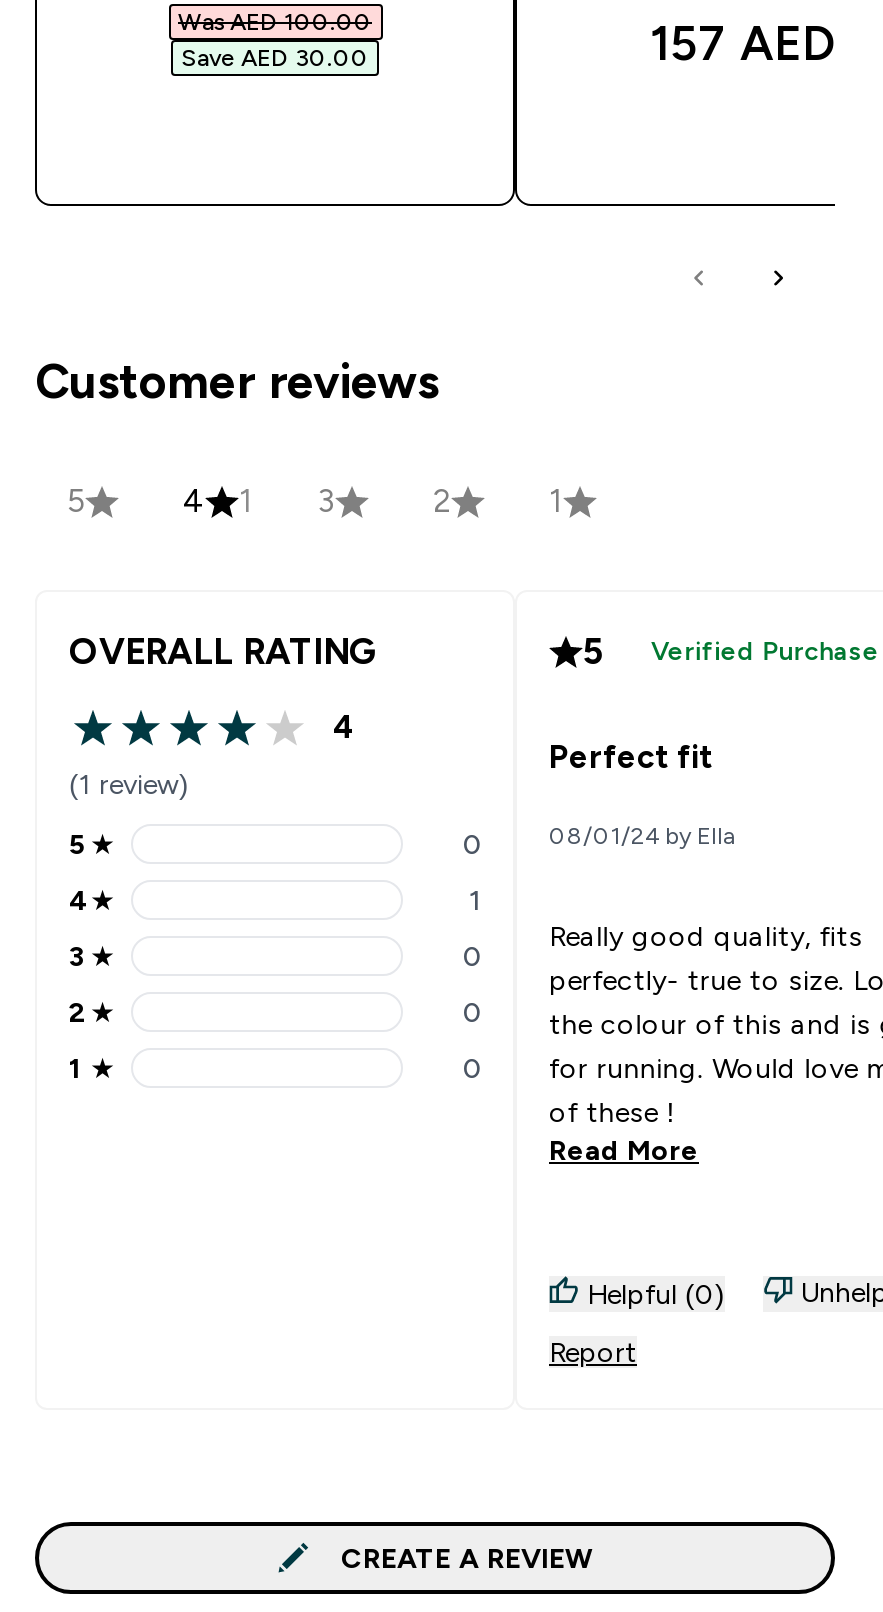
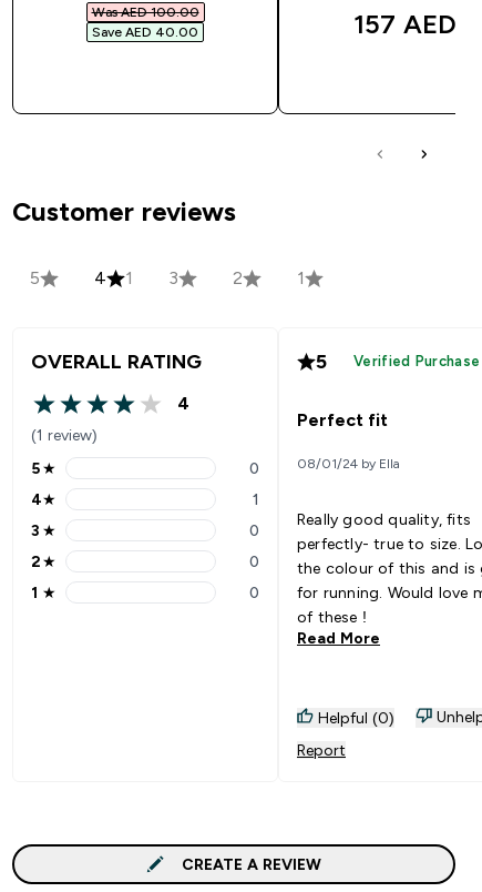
[181,43,369,71] Save AED 30.00 -> [92,24,198,40] Save AED 40.00

